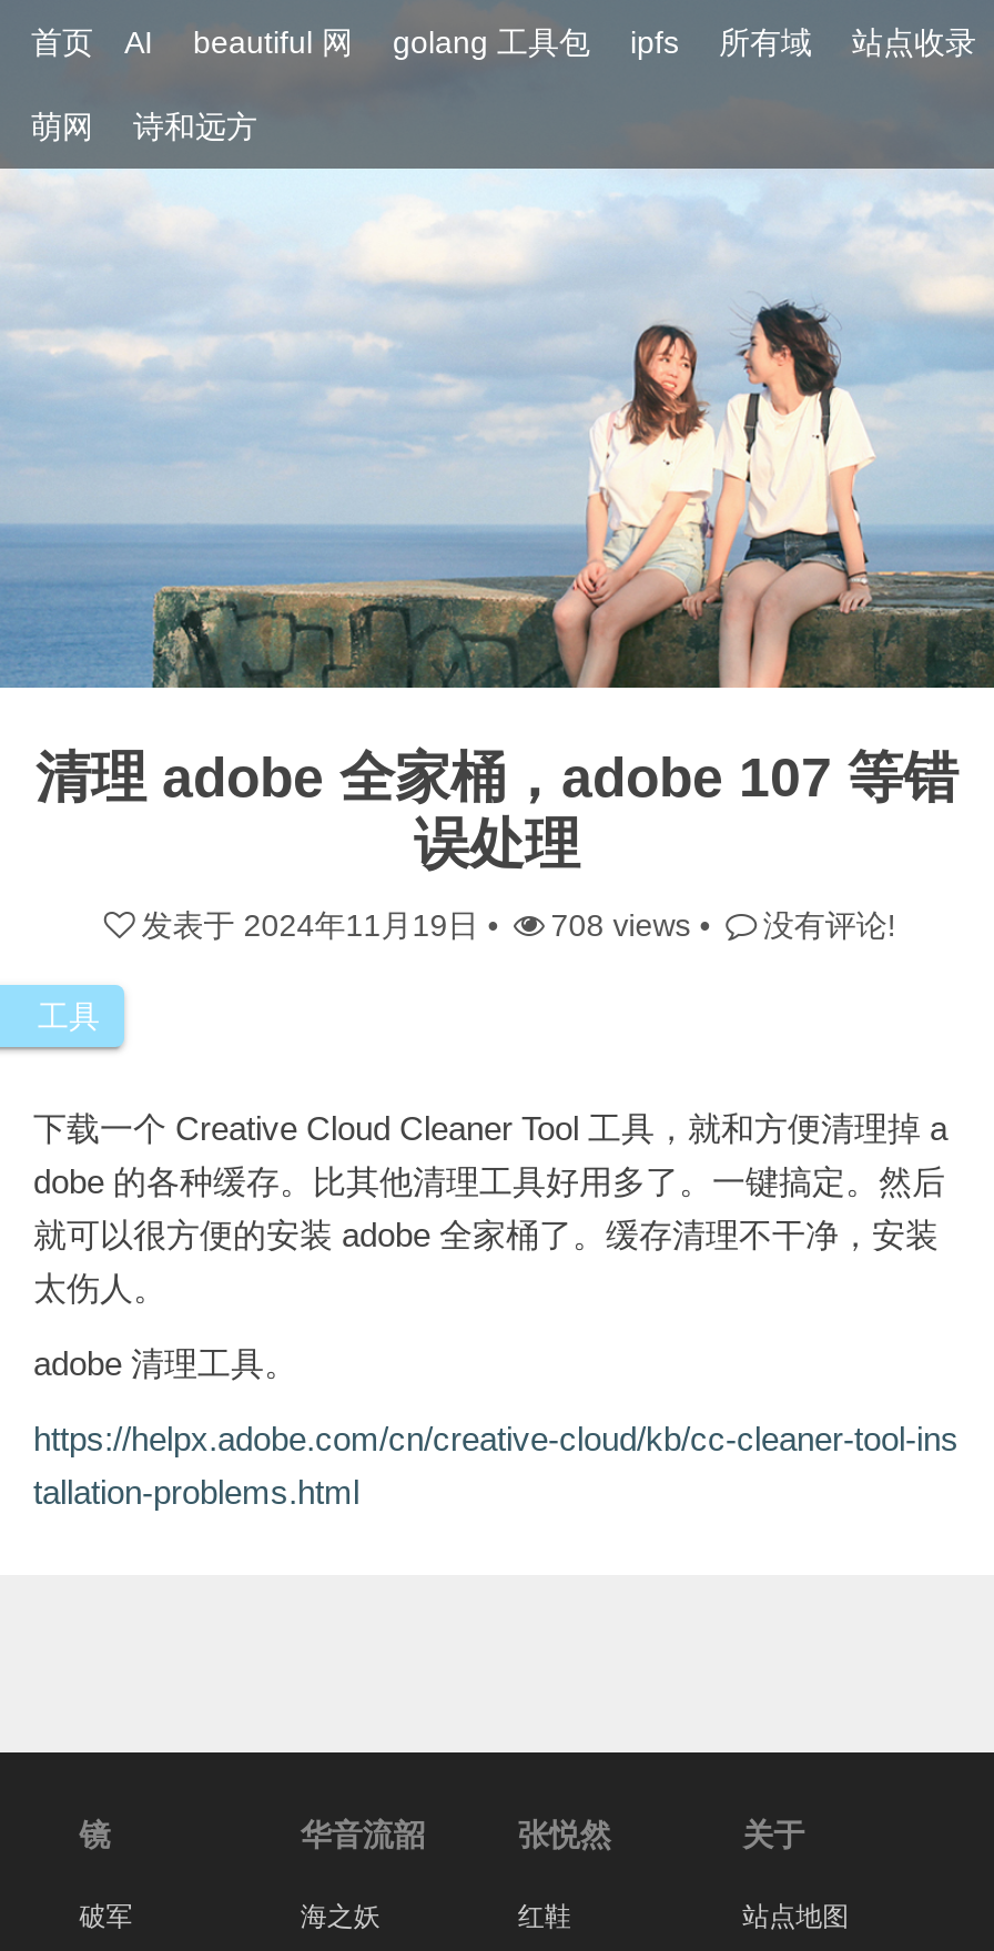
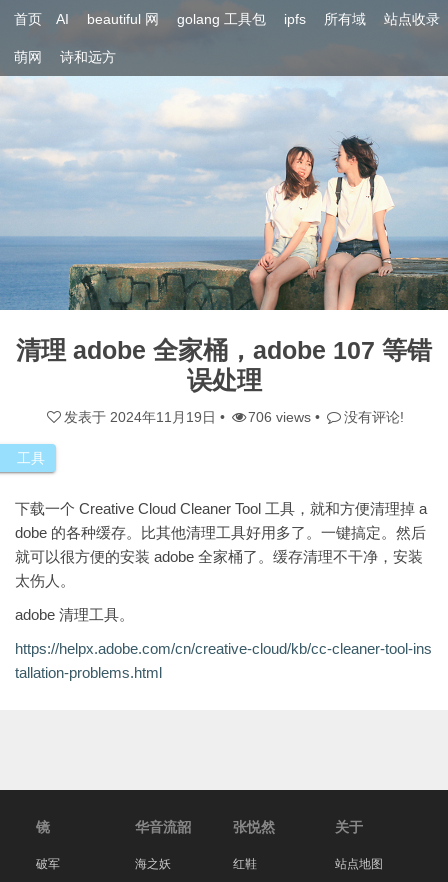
[141,907,896,943] 发表于2024年11月19日• 708 views • 没有评论! -> [64,409,404,425] 发表于2024年11月19日• 706 views • 没有评论!

